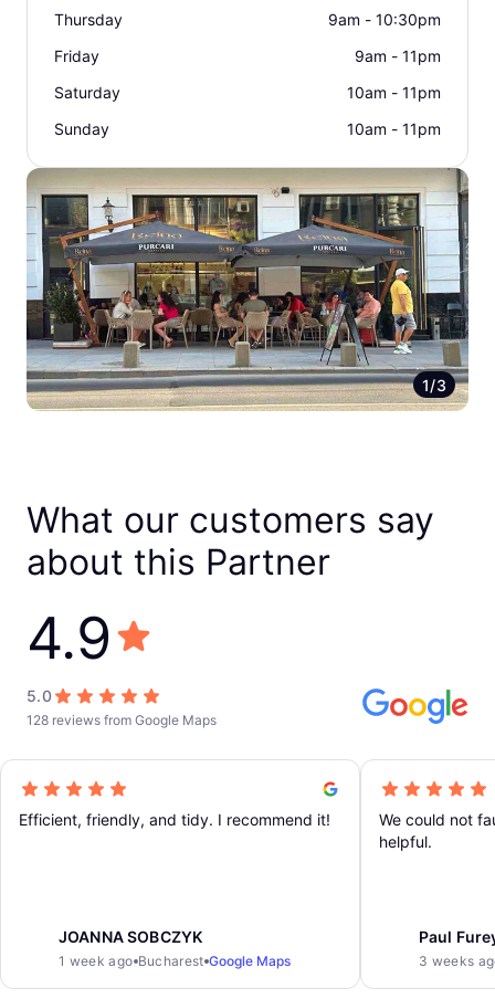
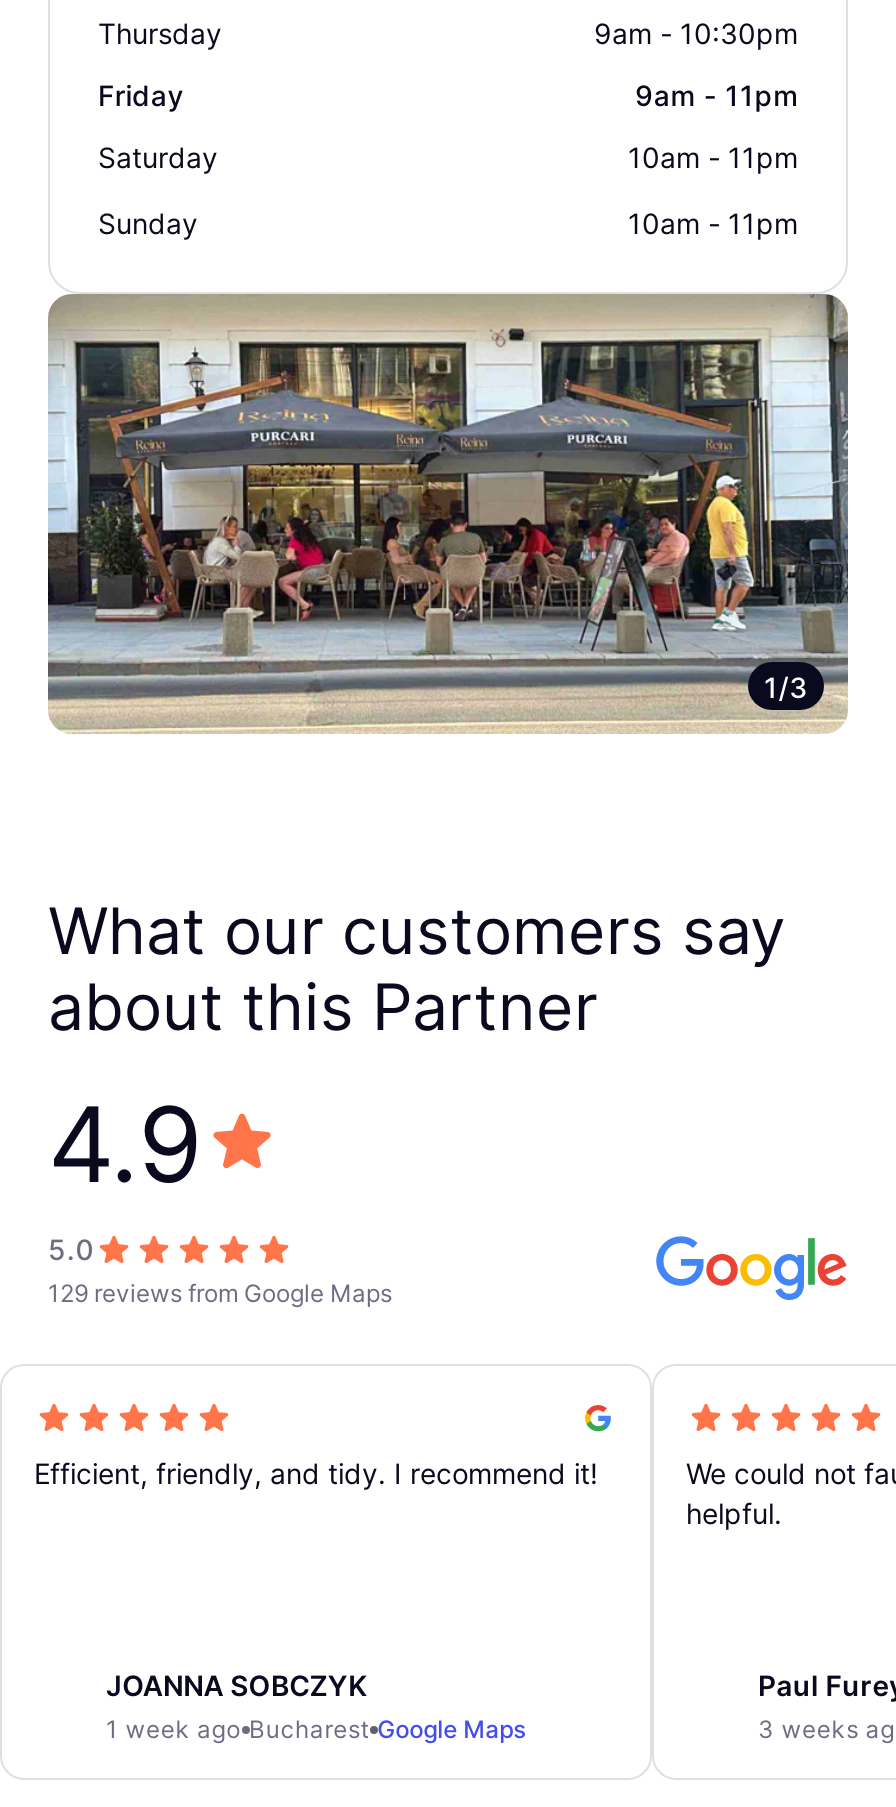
[27,712,217,728] 128 reviews from Google Maps -> [48,1278,392,1308] 129 reviews from Google Maps

